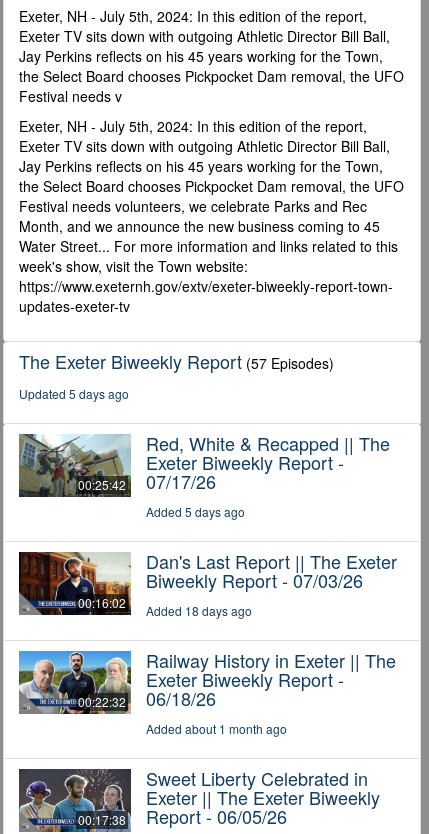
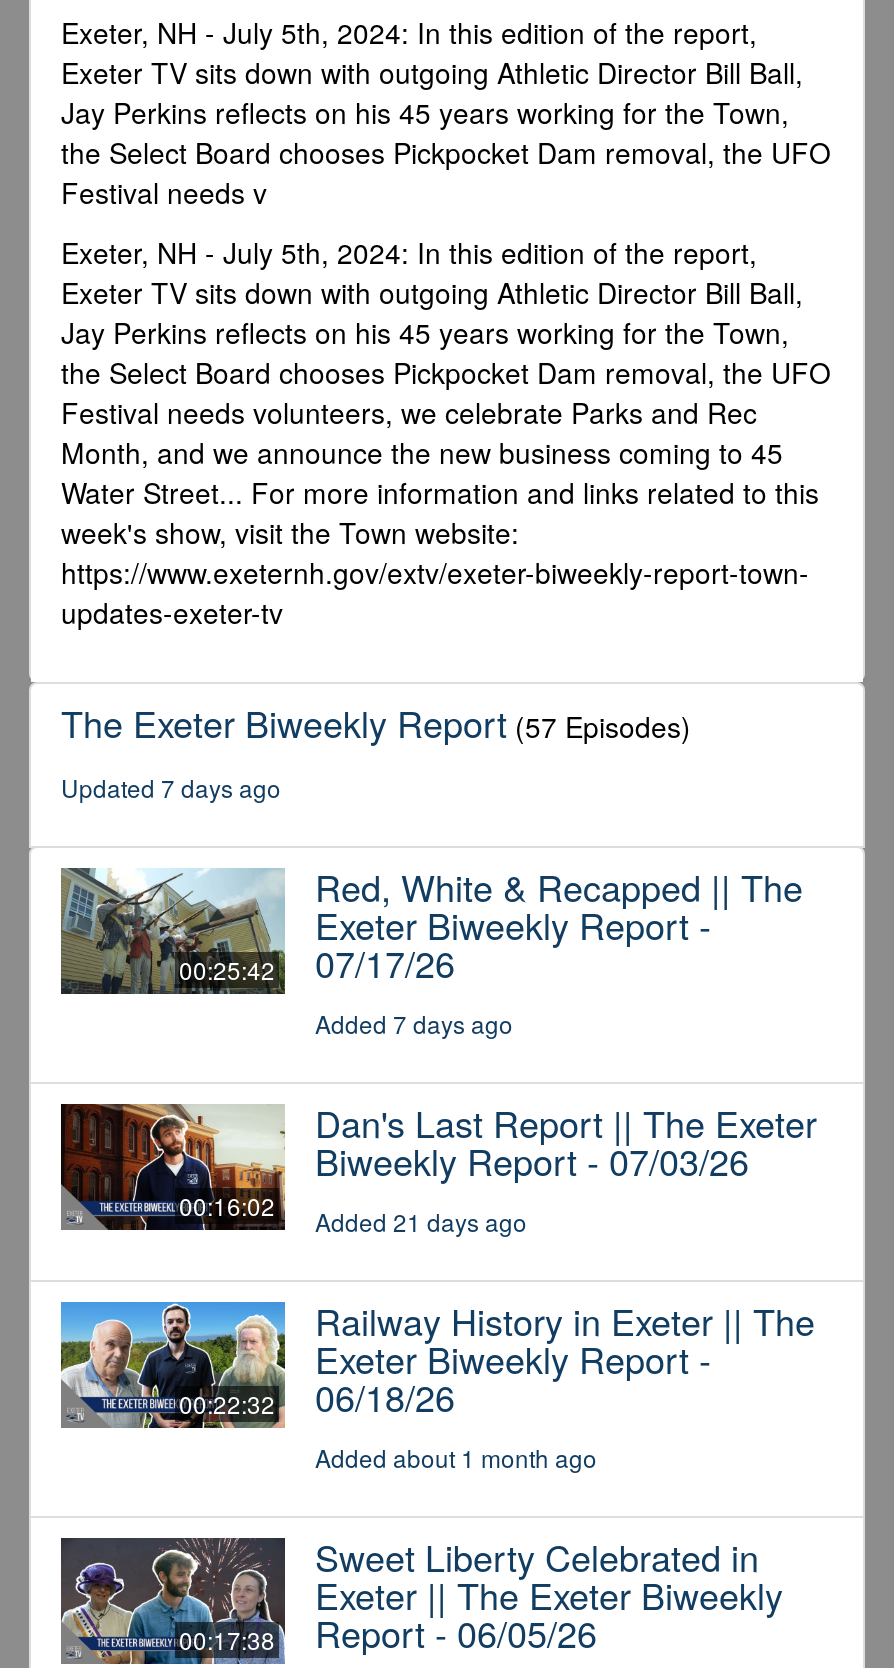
[19,385,129,402] Updated 5 days ago -> [61,770,281,804] Updated 7 days ago
[146,503,245,520] Added 5 days ago -> [315,1006,513,1040] Added 7 days ago
[146,602,252,619] Added 18 days ago -> [315,1204,527,1238] Added 21 days ago

